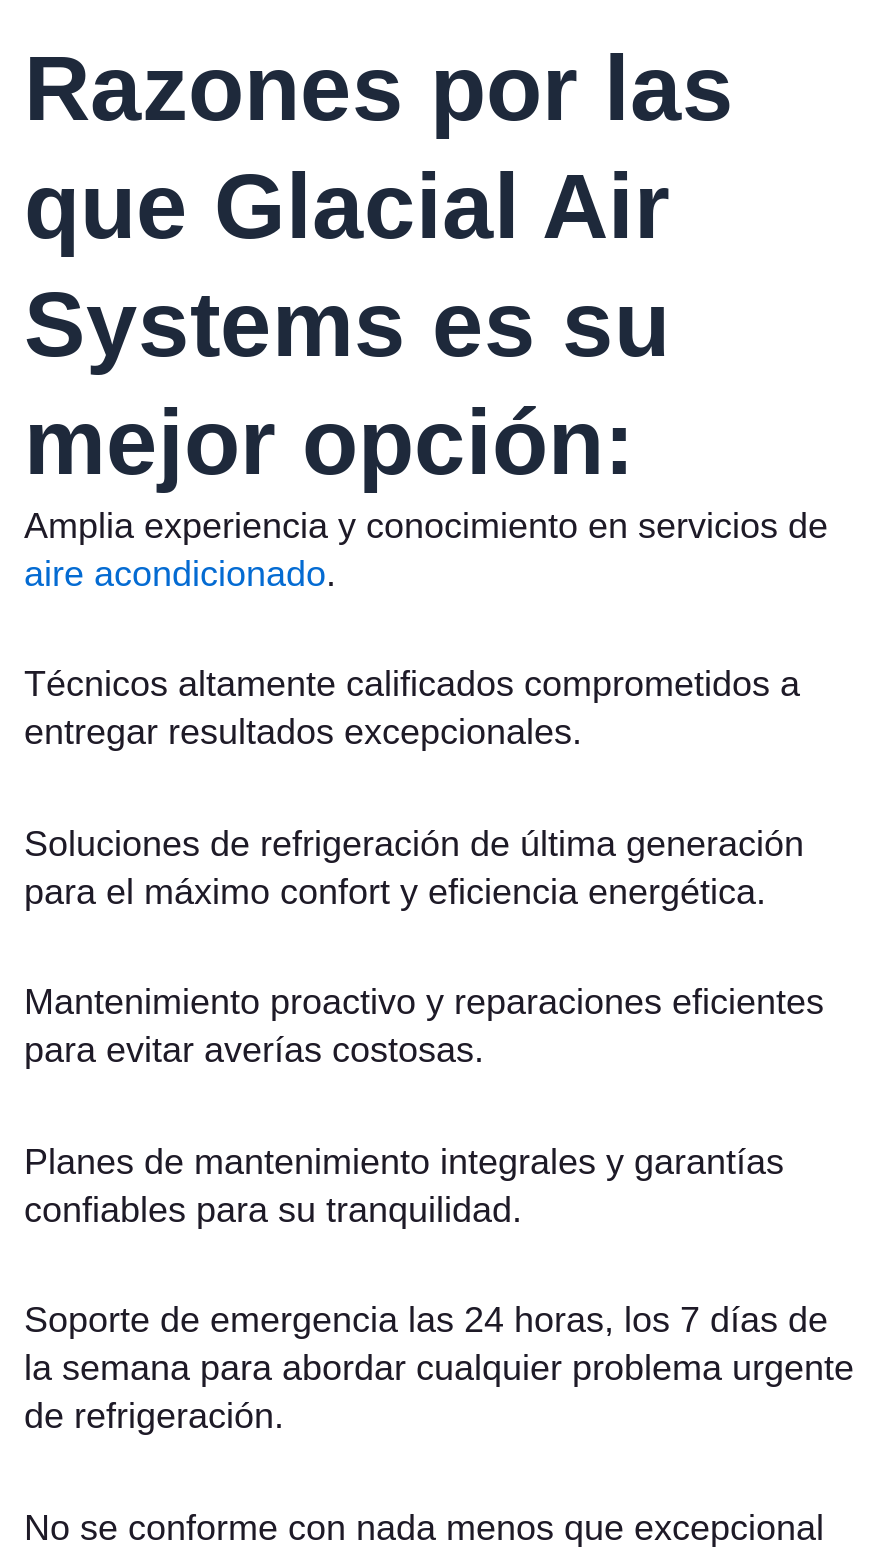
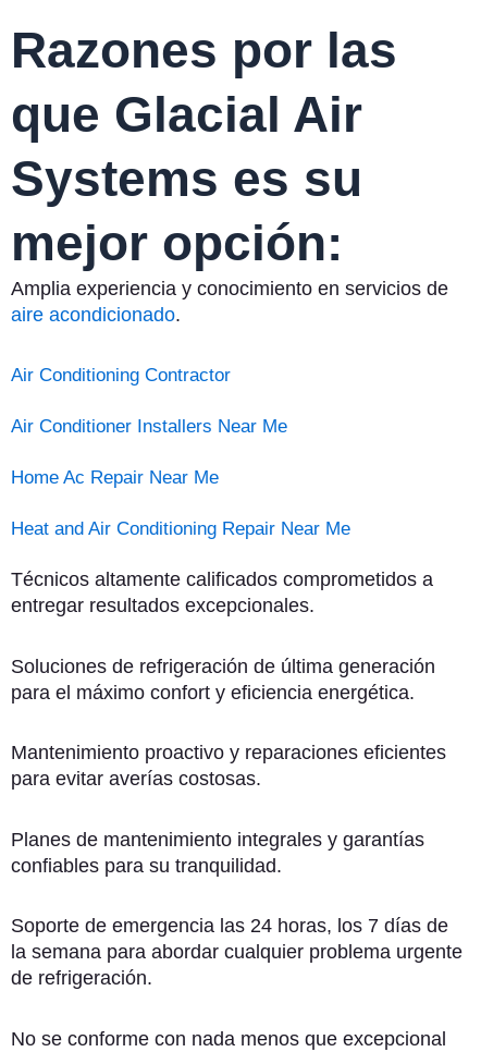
none -> [11,365,350,539] Air Conditioning Contractor | Air Conditioner Installers Near Me | Home Ac Repair Near Me | Heat and Air Conditioning Repair Near Me

